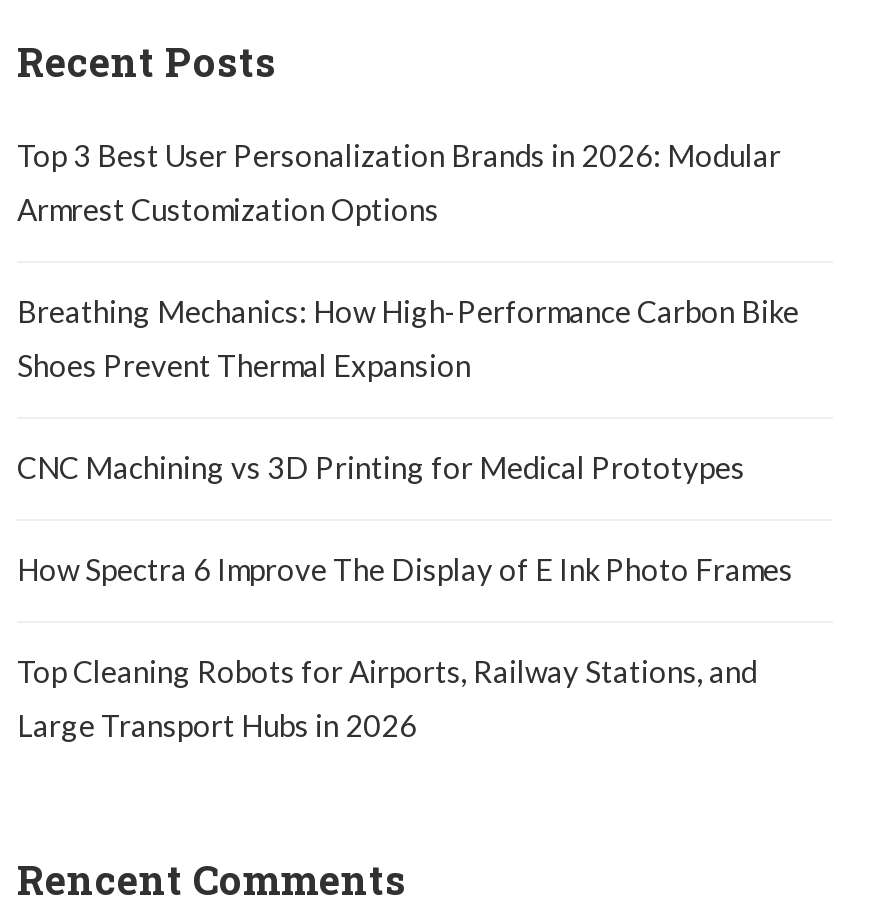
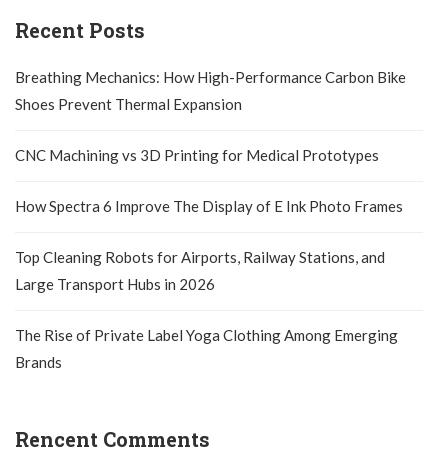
[17,137,781,227] Top 3 Best User Personalization Brands in 2026: Modular | Armrest Customization Options -> none
moved [17,293,799,743] -> [15,68,406,293]: Breathing Mechanics: How High-Performance Carbon Bike | Shoes Prevent Thermal Expansion | CNC Machining vs 3D Printing for Medical Prototypes | How Spectra 6 Improve The Display of E Ink Photo Frames | Top Cleaning Robots for Airports, Railway Stations, and | Large Transport Hubs in 2026
none -> [15,326,398,371] The Rise of Private Label Yoga Clothing Among Emerging | Brands

